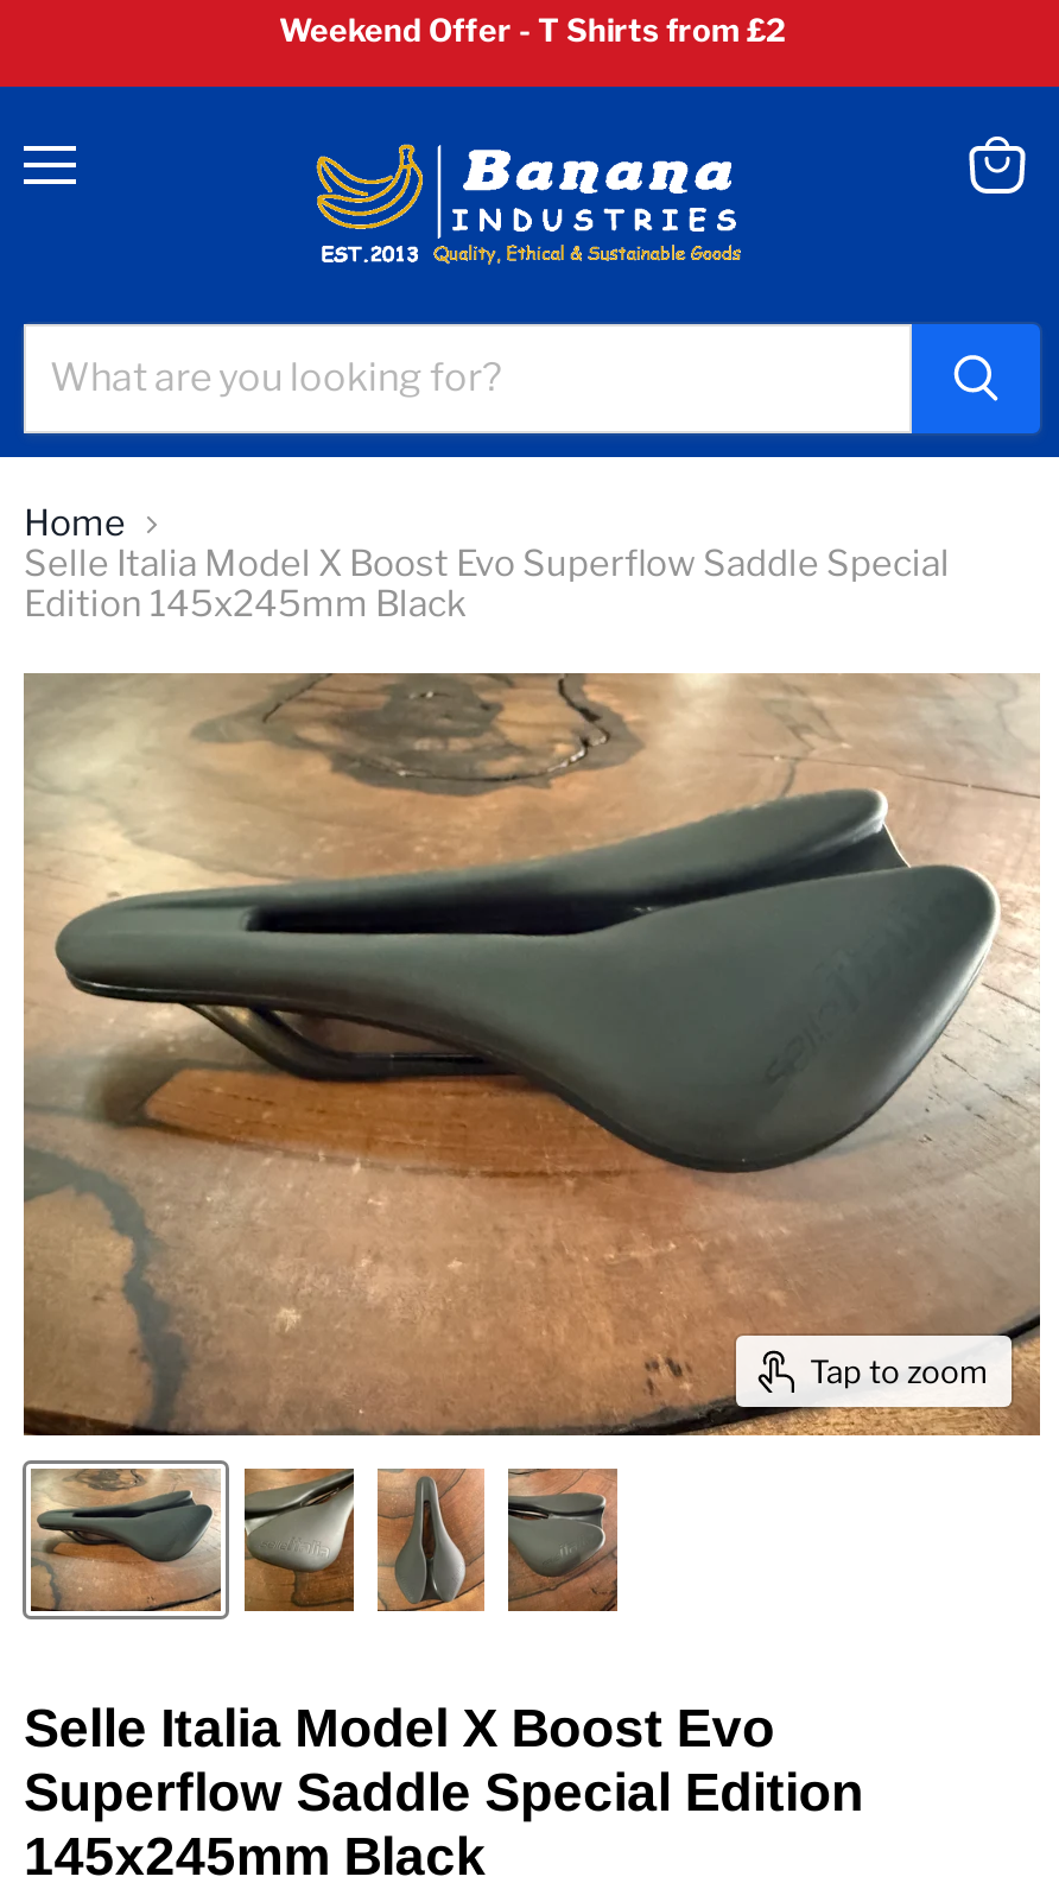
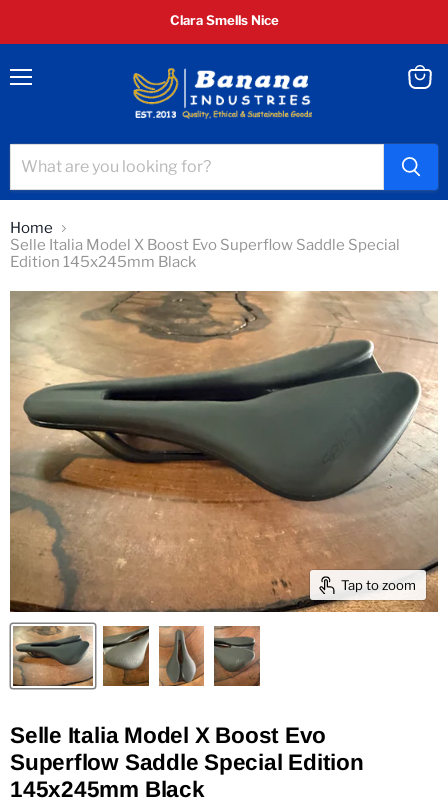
[279,11,785,49] Weekend Offer - T Shirts from £2 -> [169,12,278,28] Clara Smells Nice

